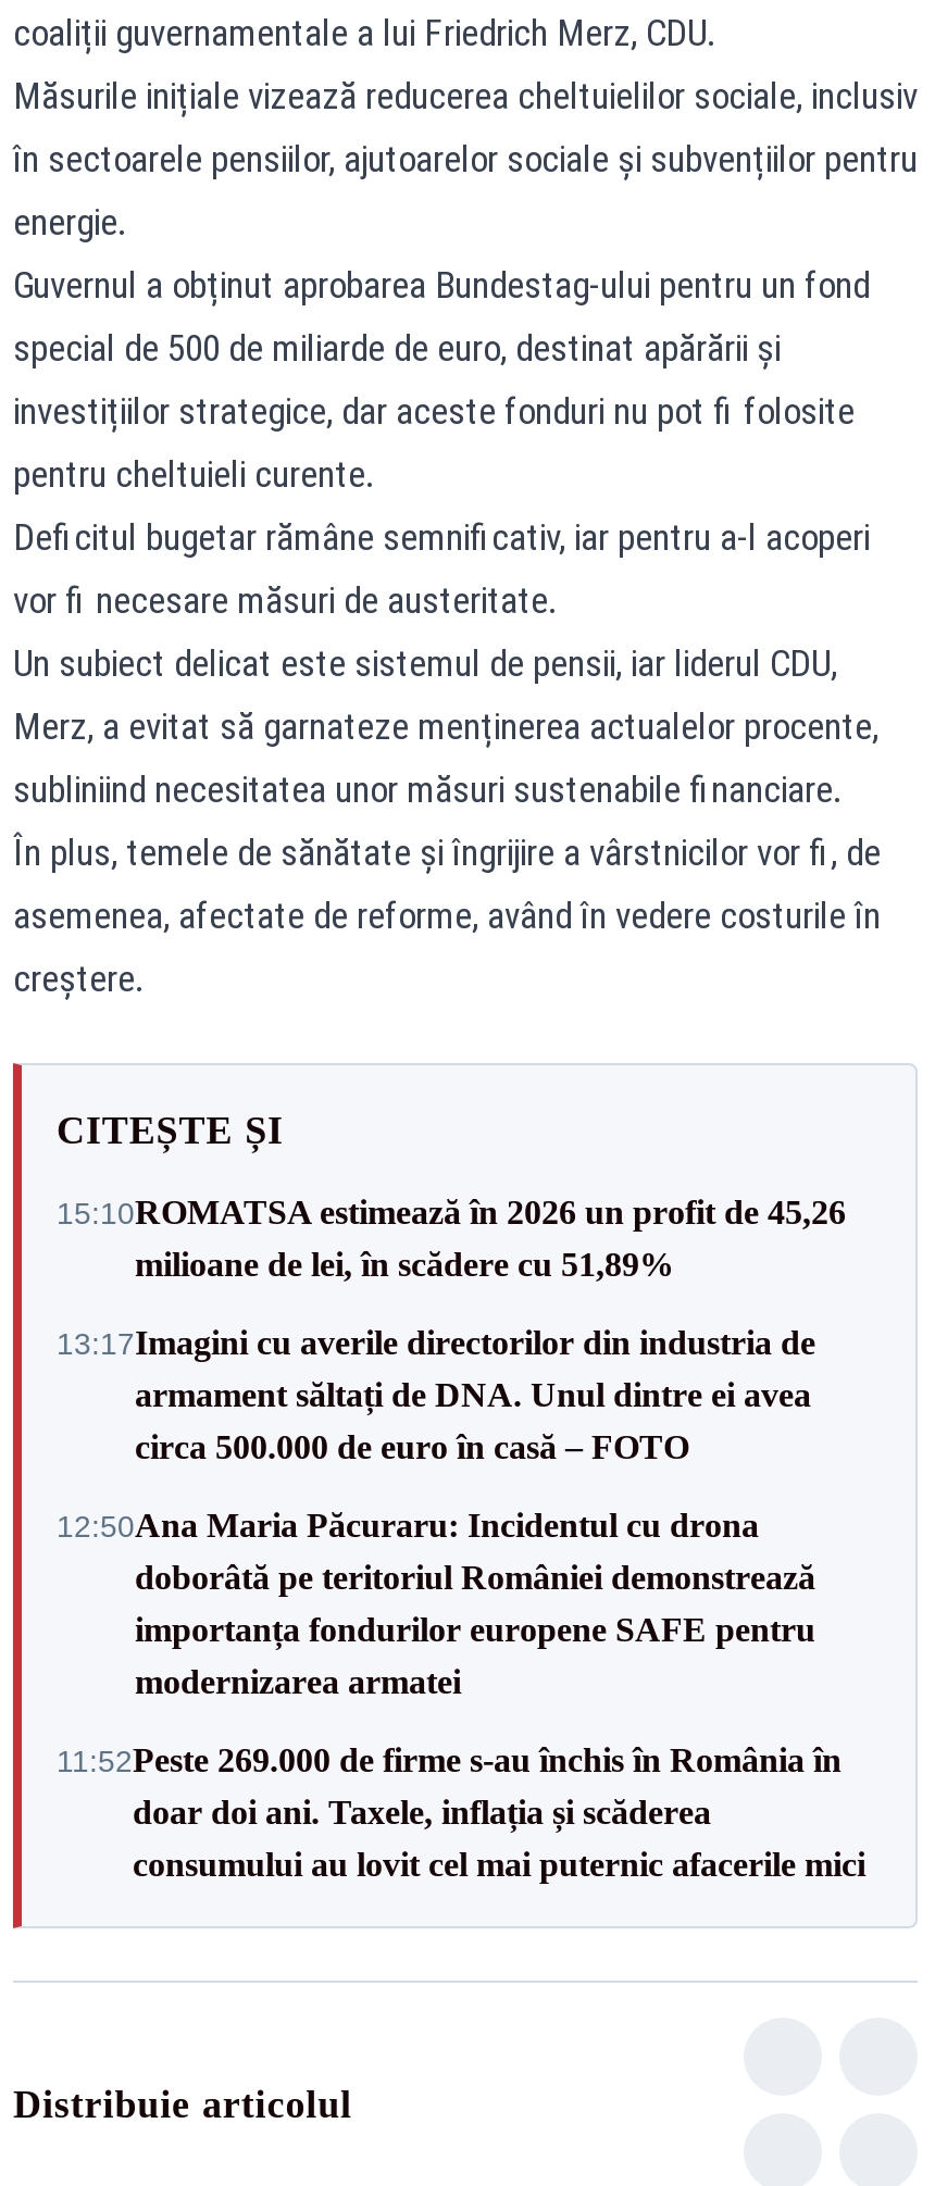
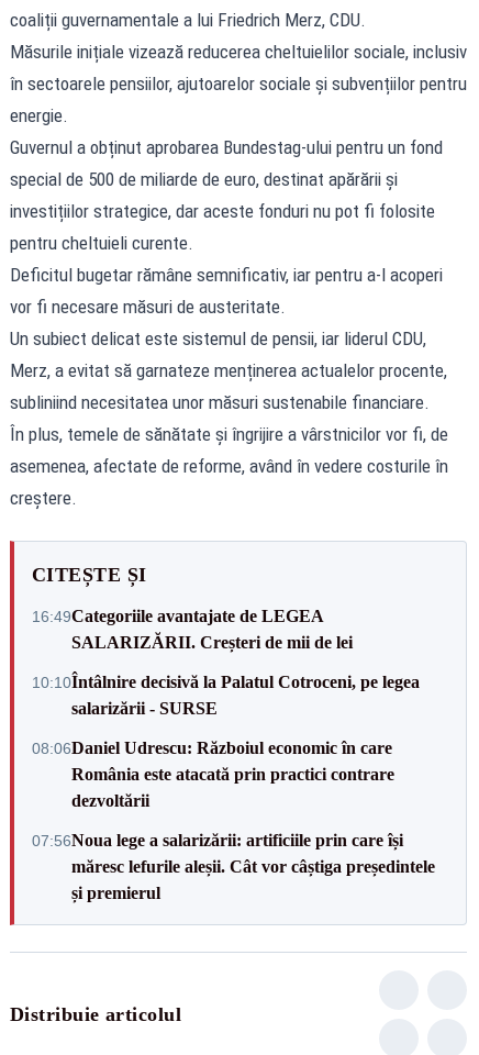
[57,1194,846,1283] 15:10ROMATSA estimează în 2026 un profit de 45,26 | milioane de lei, în scădere cu 51,89% -> [32,606,353,651] 16:49Categoriile avantajate de LEGEA | SALARIZĂRII. Creșteri de mii de lei
[57,1324,815,1465] 13:17Imagini cu averile directorilor din industria de | armament săltați de DNA. Unul dintre ei avea | circa 500.000 de euro în casă – FOTO -> [32,672,420,717] 10:10Întâlnire decisivă la Palatul Cotroceni, pe legea | salarizării - SURSE
[57,1507,815,1700] 12:50Ana Maria Păcuraru: Incidentul cu drona | doborâtă pe teritoriul României demonstrează | importanța fondurilor europene SAFE pentru | modernizarea armatei -> [32,738,394,809] 08:06Daniel Udrescu: Războiul economic în care | România este atacată prin practici contrare | dezvoltării
[57,1741,865,1883] 11:52Peste 269.000 de firme s-au închis în România în | doar doi ani. Taxele, inflația și scăderea | consumului au lovit cel mai puternic afacerile mici -> [32,830,435,902] 07:56Noua lege a salarizării: artificiile prin care își | măresc lefurile aleșii. Cât vor câștiga președintele | și premierul

